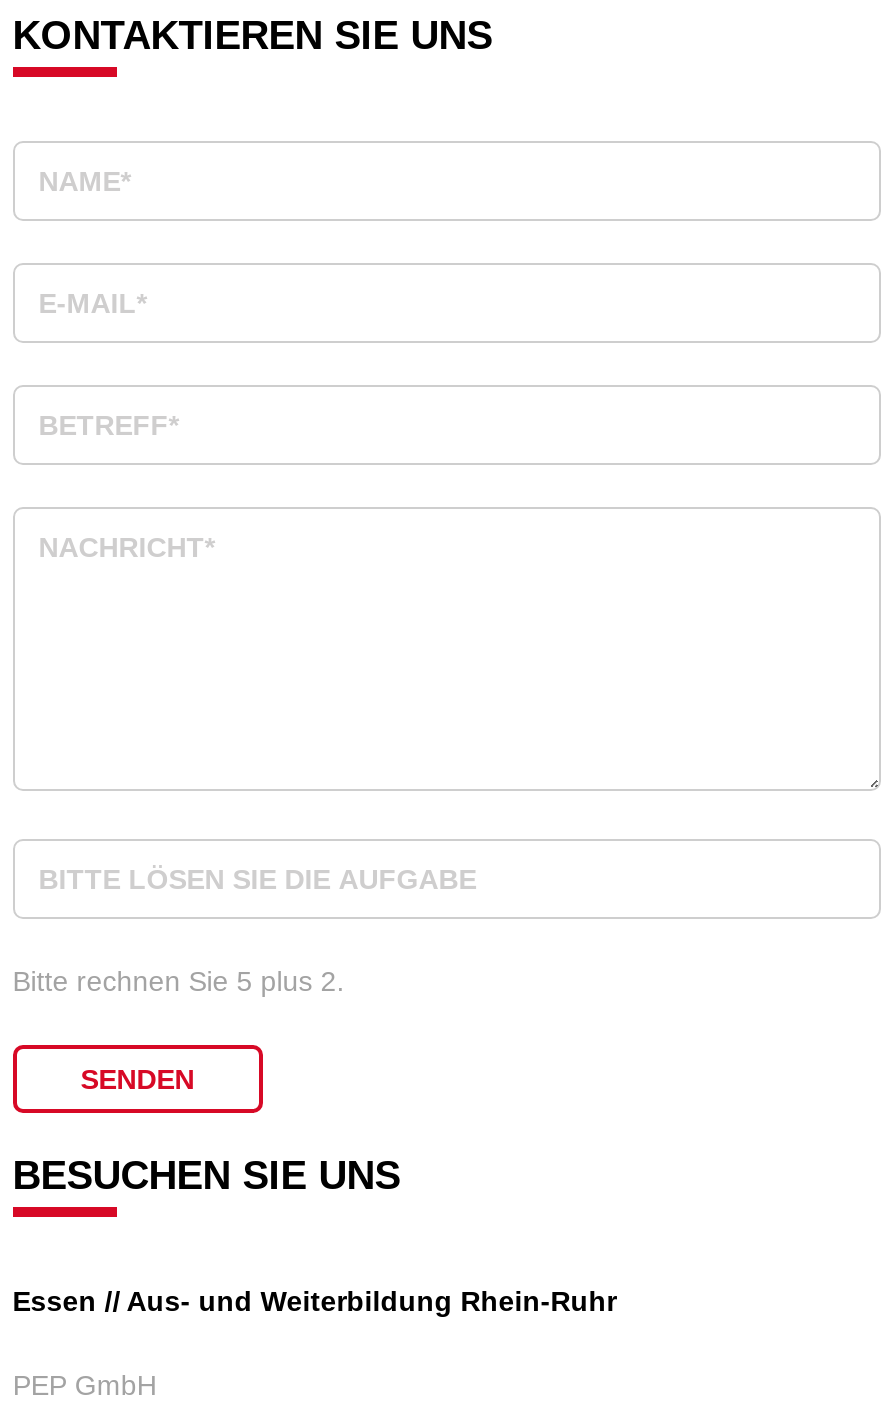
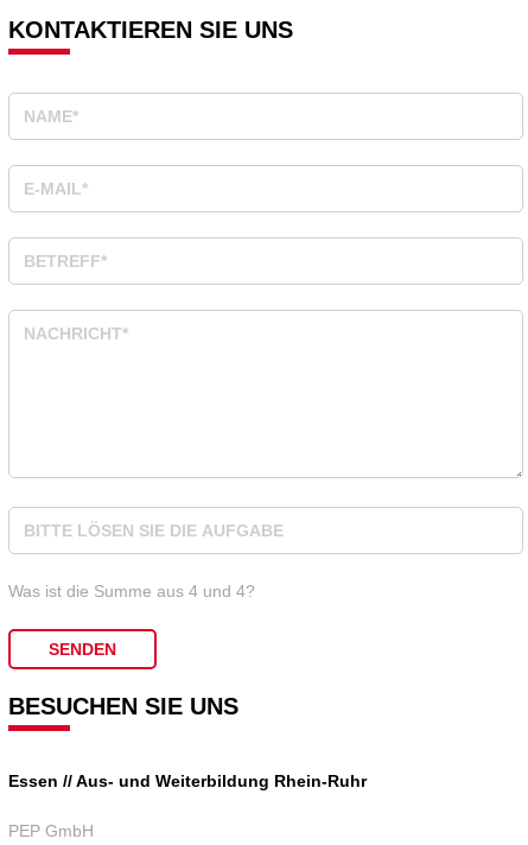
[12,965,344,997] Bitte rechnen Sie 5 plus 2. -> [8,582,255,601] Was ist die Summe aus 4 und 4?

